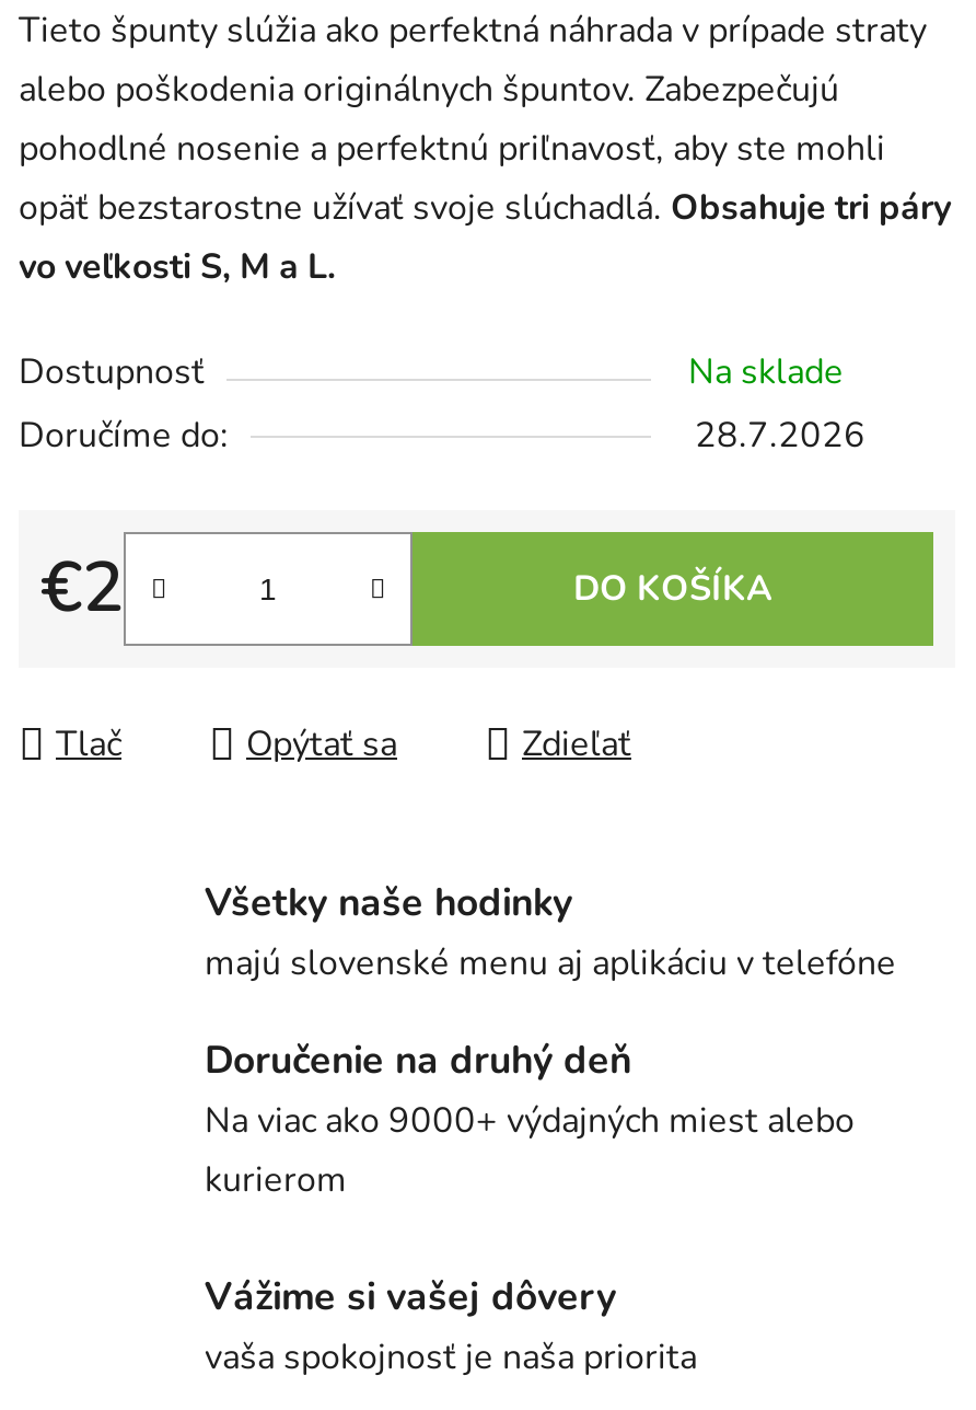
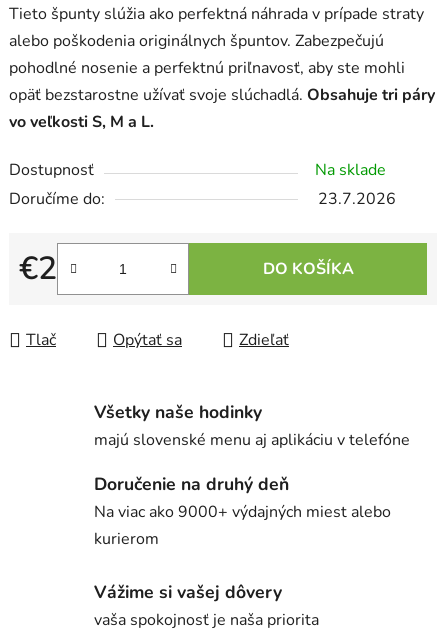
[695,412,865,460] 28.7.2026 -> [318,188,396,210] 23.7.2026

